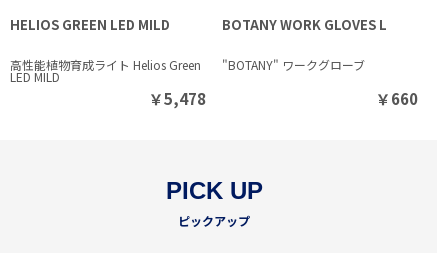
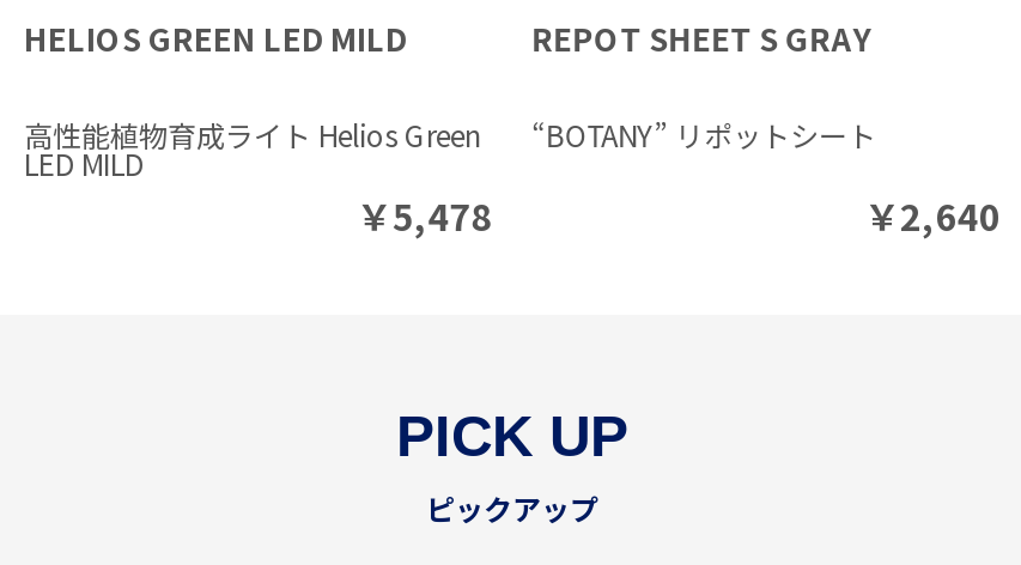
[222,15,387,34] BOTANY WORK GLOVES L -> [532,15,872,60] REPOT SHEET S GRAY
[222,56,365,73] "BOTANY" ワークグローブ -> [532,113,876,153] “BOTANY” リポットシート
[376,88,418,109] ￥660 -> [864,189,1001,240] ￥2,640

